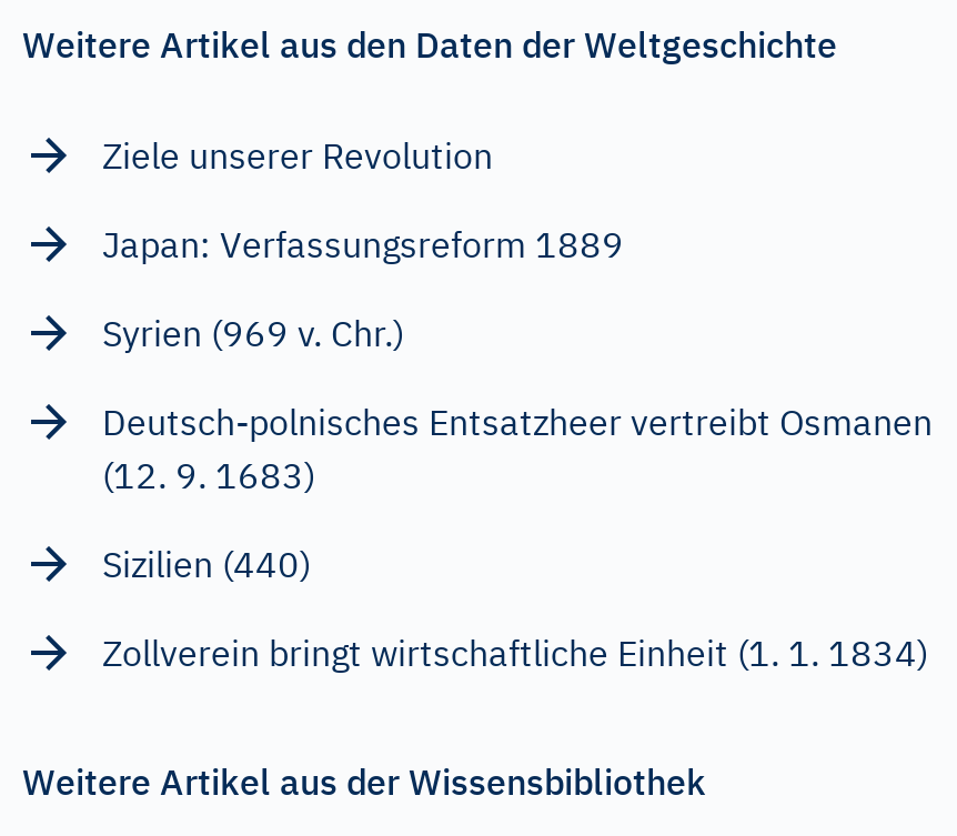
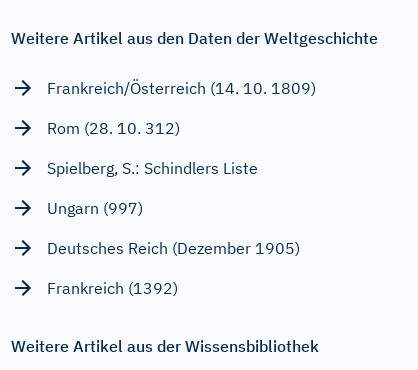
[102,132,493,177] Ziele unserer Revolution -> [47,78,316,98] Frankreich/Österreich (14. 10. 1809)
[102,221,624,266] Japan: Verfassungsreform 1889 -> [47,118,180,138] Rom (28. 10. 312)
[102,310,404,354] Syrien (969 v. Chr.) -> [47,158,258,178] Spielberg, S.: Schindlers Liste
[102,399,933,496] Deutsch-polnisches Entsatzheer vertreibt Osmanen | (12. 9. 1683) -> [47,198,143,218] Ungarn (997)
[102,541,311,585] Sizilien (440) -> [47,238,300,258] Deutsches Reich (Dezember 1905)
[102,630,928,674] Zollverein bringt wirtschaftliche Einheit (1. 1. 1834) -> [47,278,178,298] Frankreich (1392)

